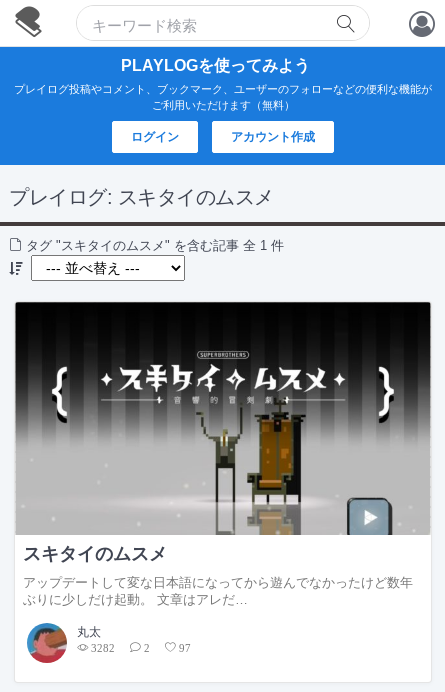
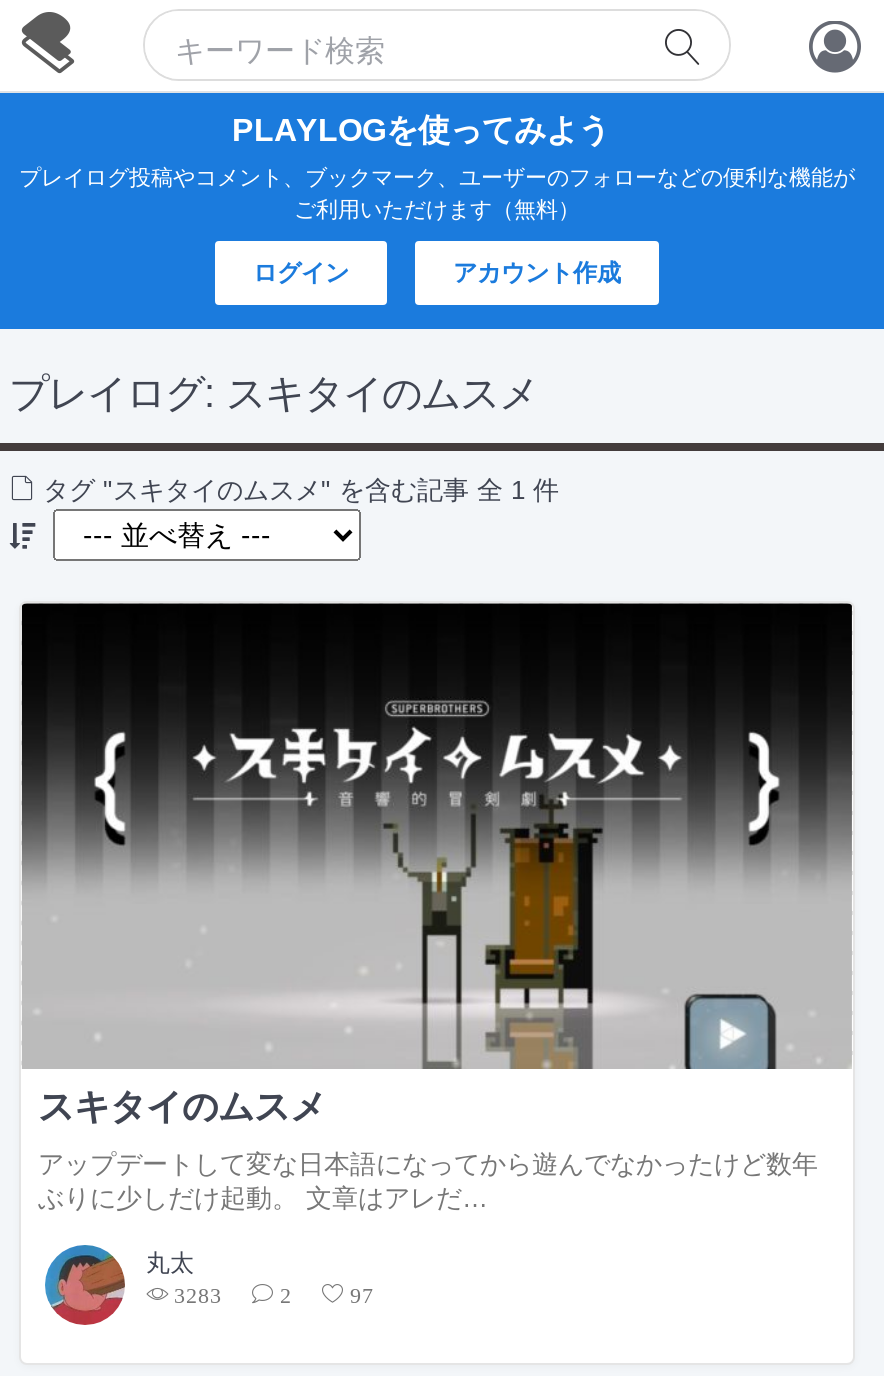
[88,643,115,654] 3282 -> [168,1286,222,1308] 3283

